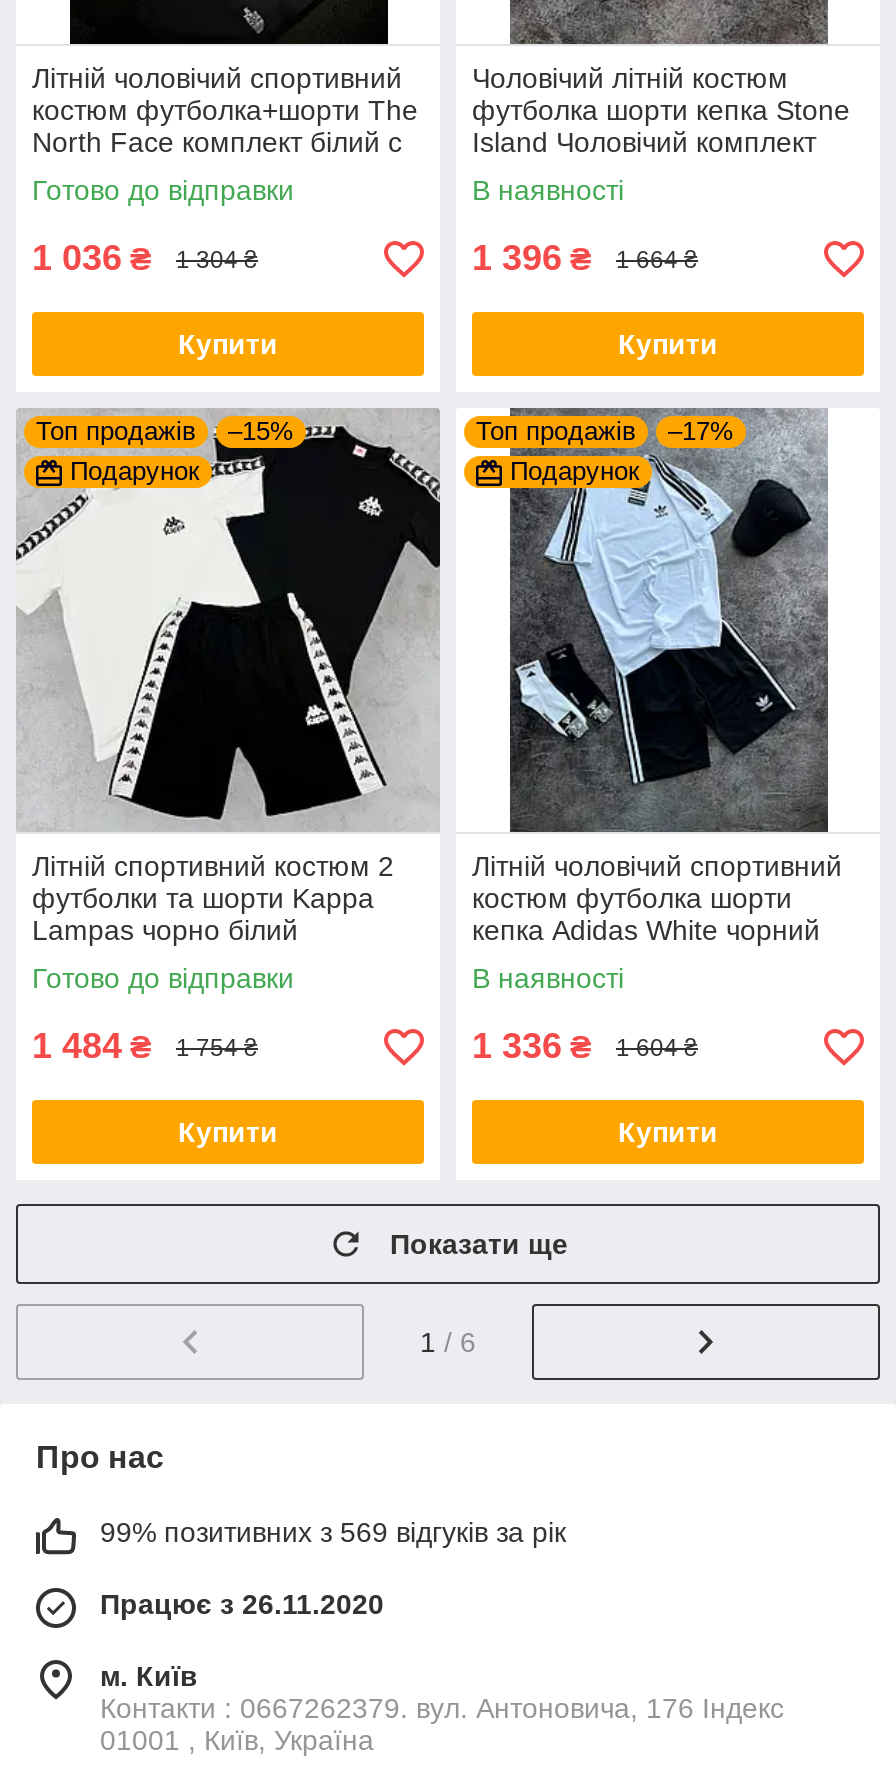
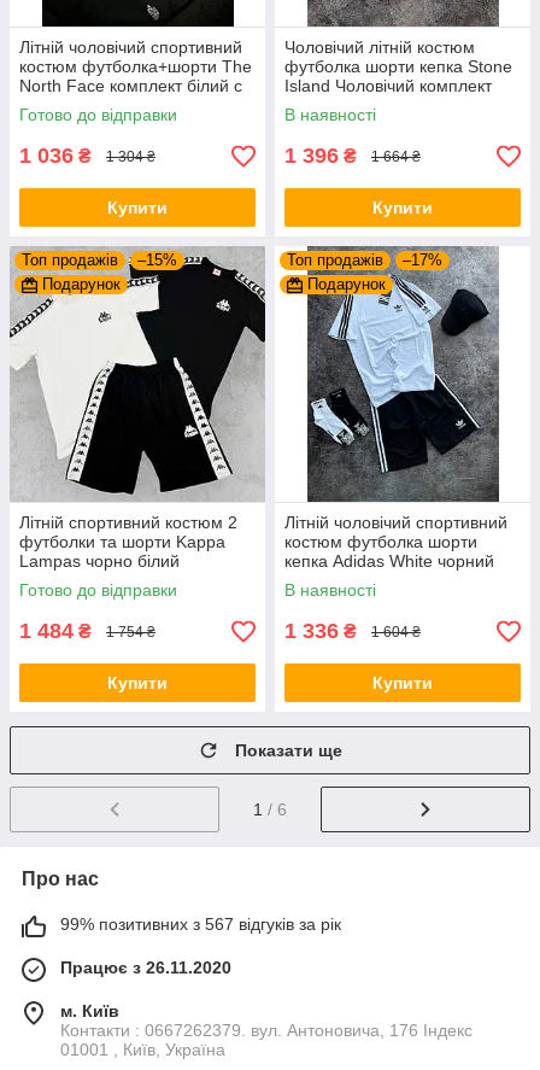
[100,1516,566,1548] 99% позитивних з 569 відгуків за рік -> [60,914,341,934] 99% позитивних з 567 відгуків за рік

